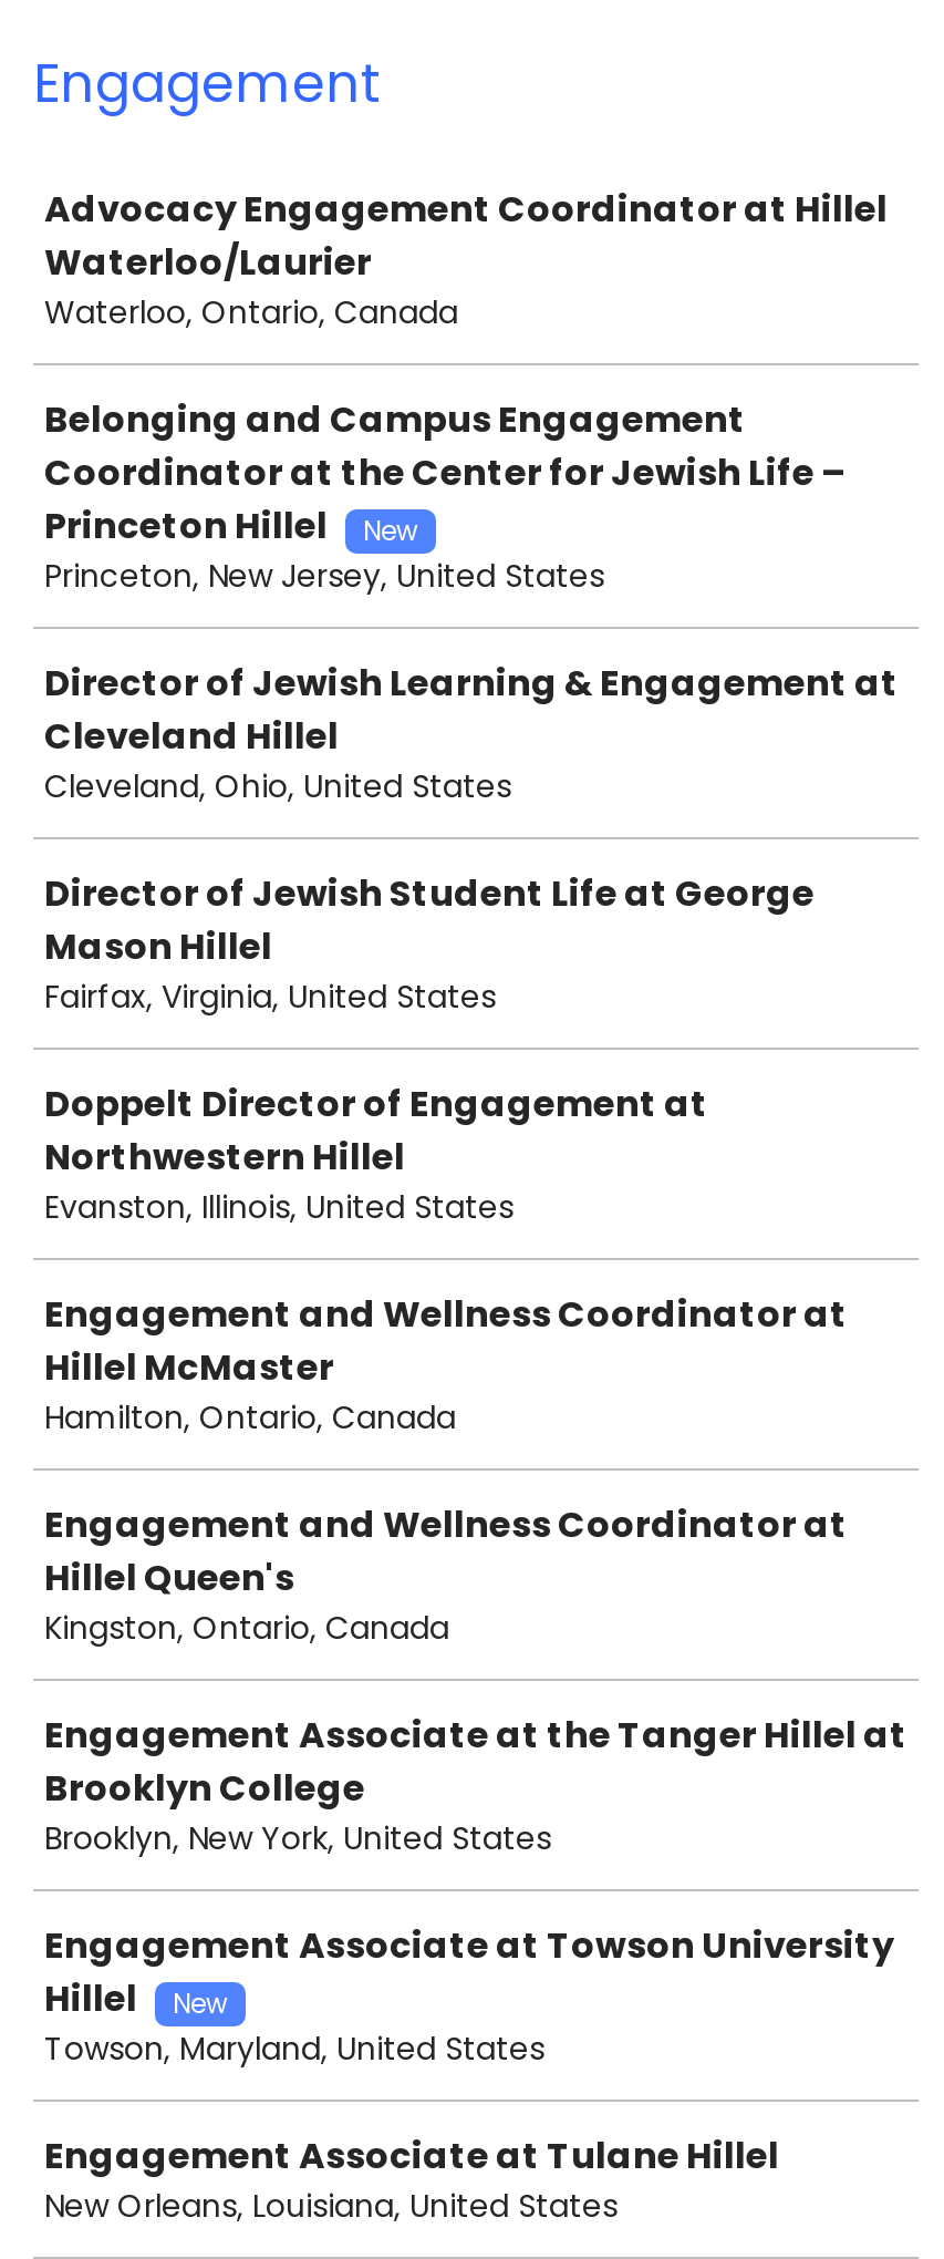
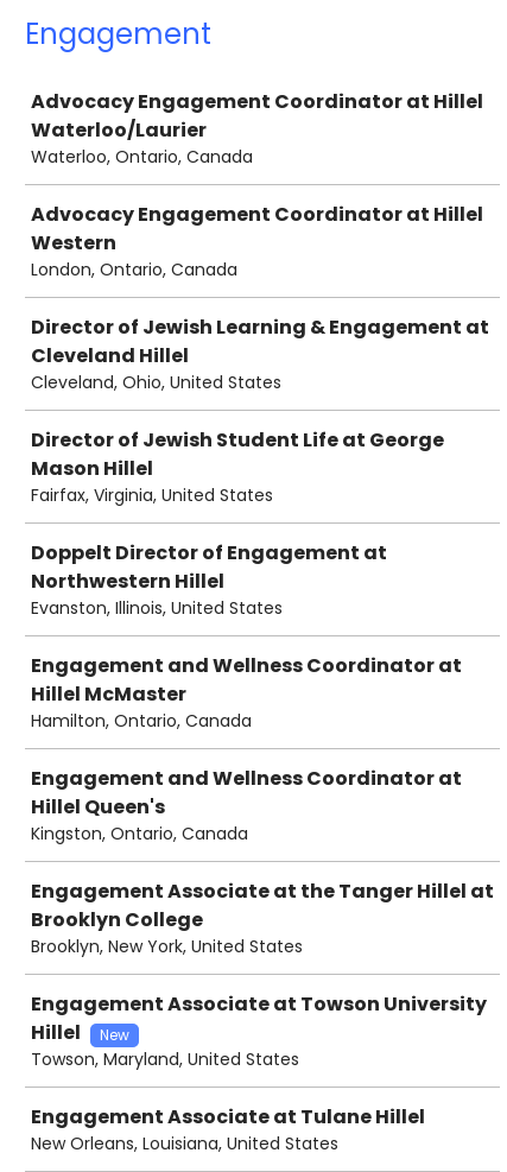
[44,394,846,598] Belonging and Campus Engagement | Coordinator at the Center for Jewish Life – | Princeton Hillel | New | Princeton, New Jersey, United States -> [31,201,483,281] Advocacy Engagement Coordinator at Hillel | Western | London, Ontario, Canada

